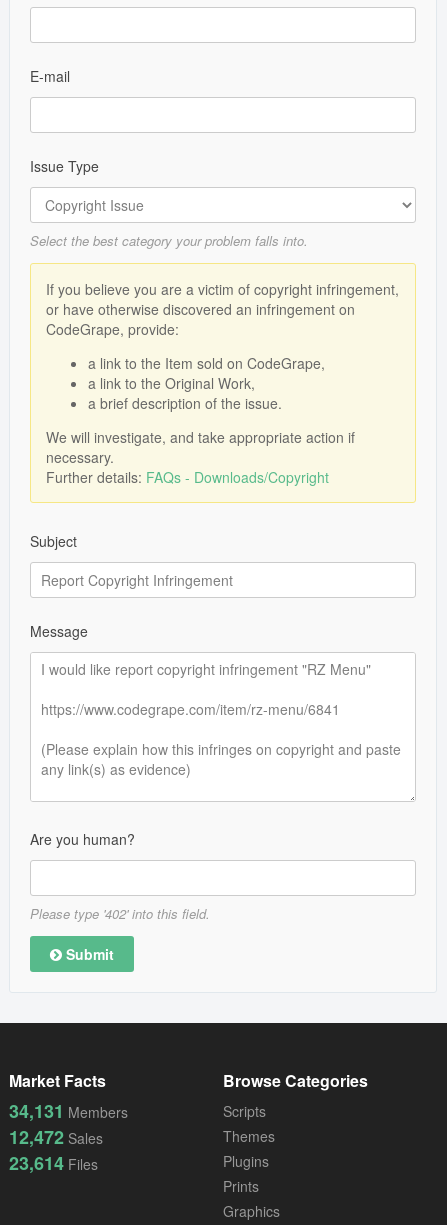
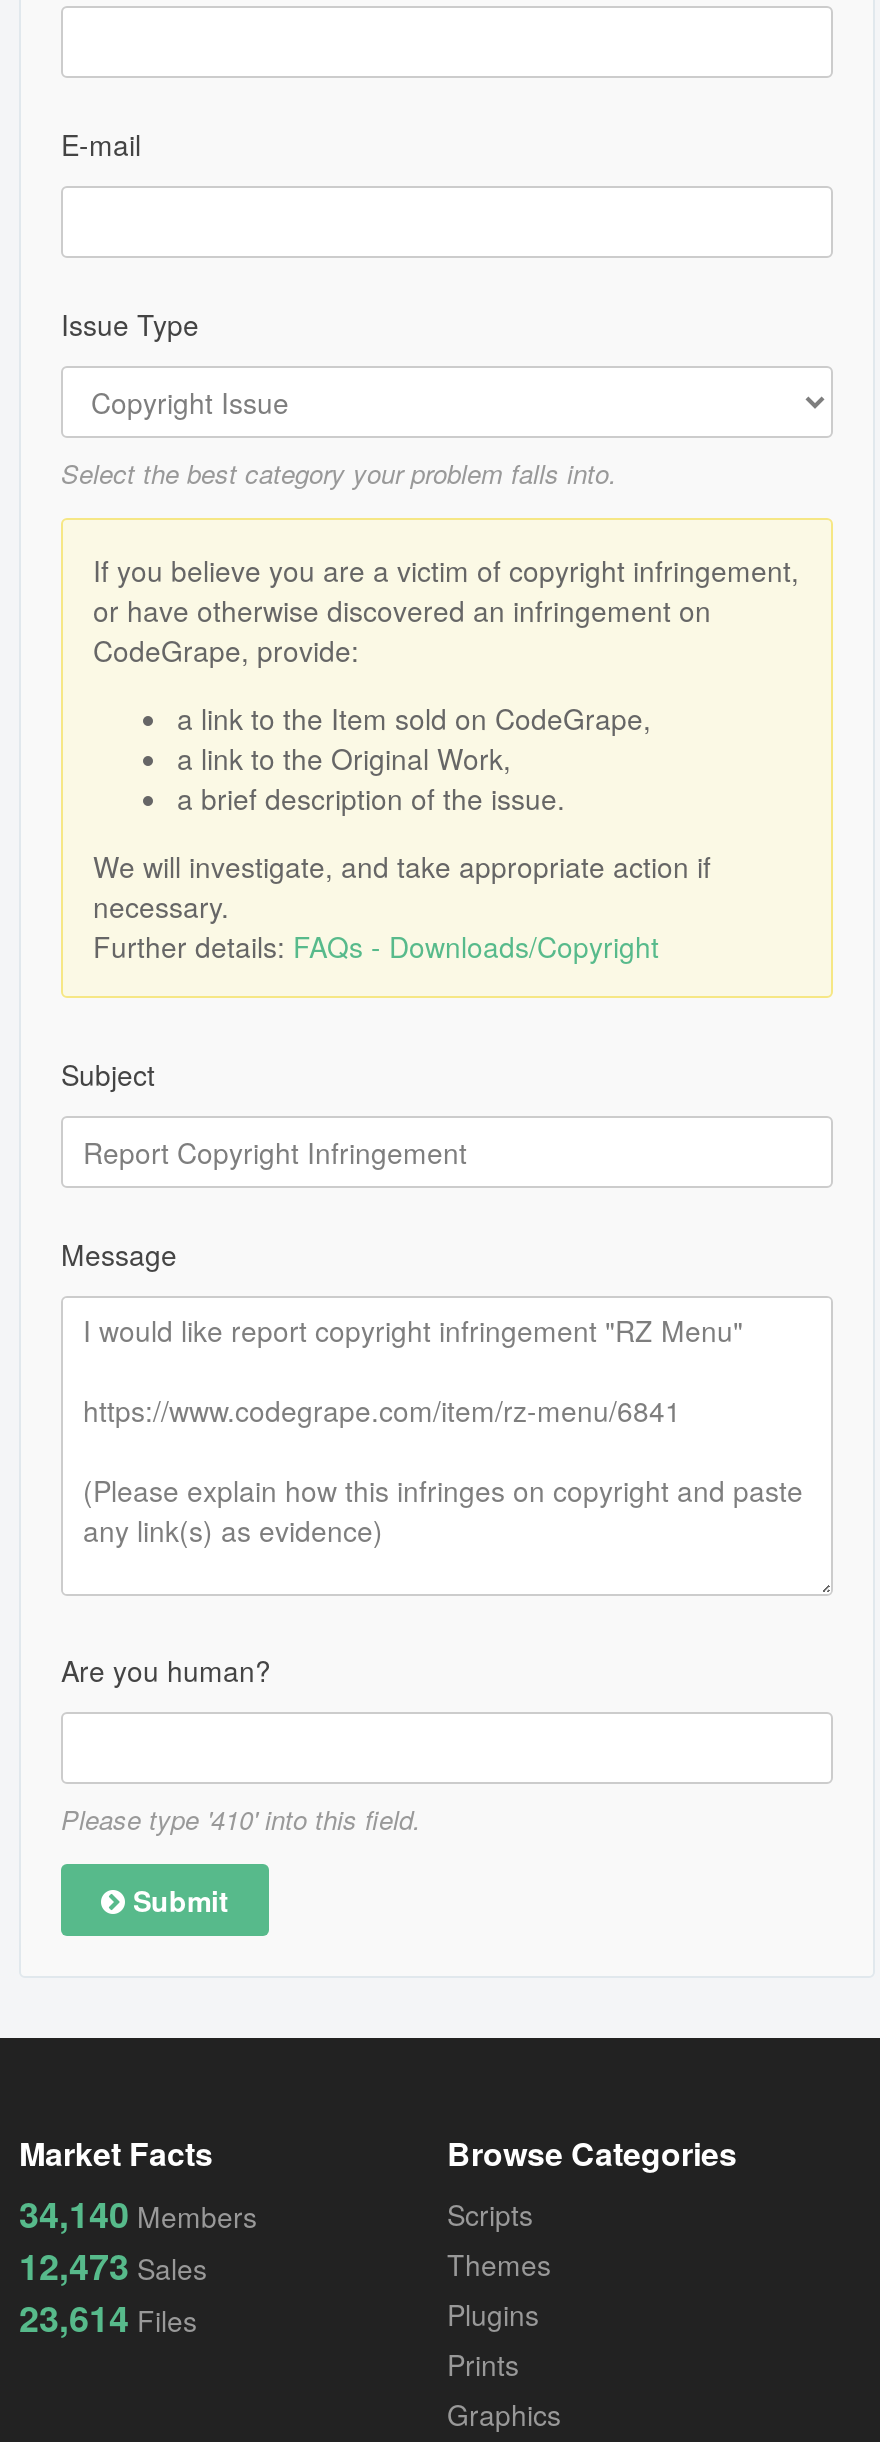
[30,904,210,923] Please type '402' into this field. -> [61,1800,421,1838] Please type '410' into this field.
[9,1098,128,1124] 34,131 Members -> [19,2188,257,2240] 34,140 Members
[9,1124,103,1150] 12,472 Sales -> [19,2240,207,2292] 12,473 Sales

